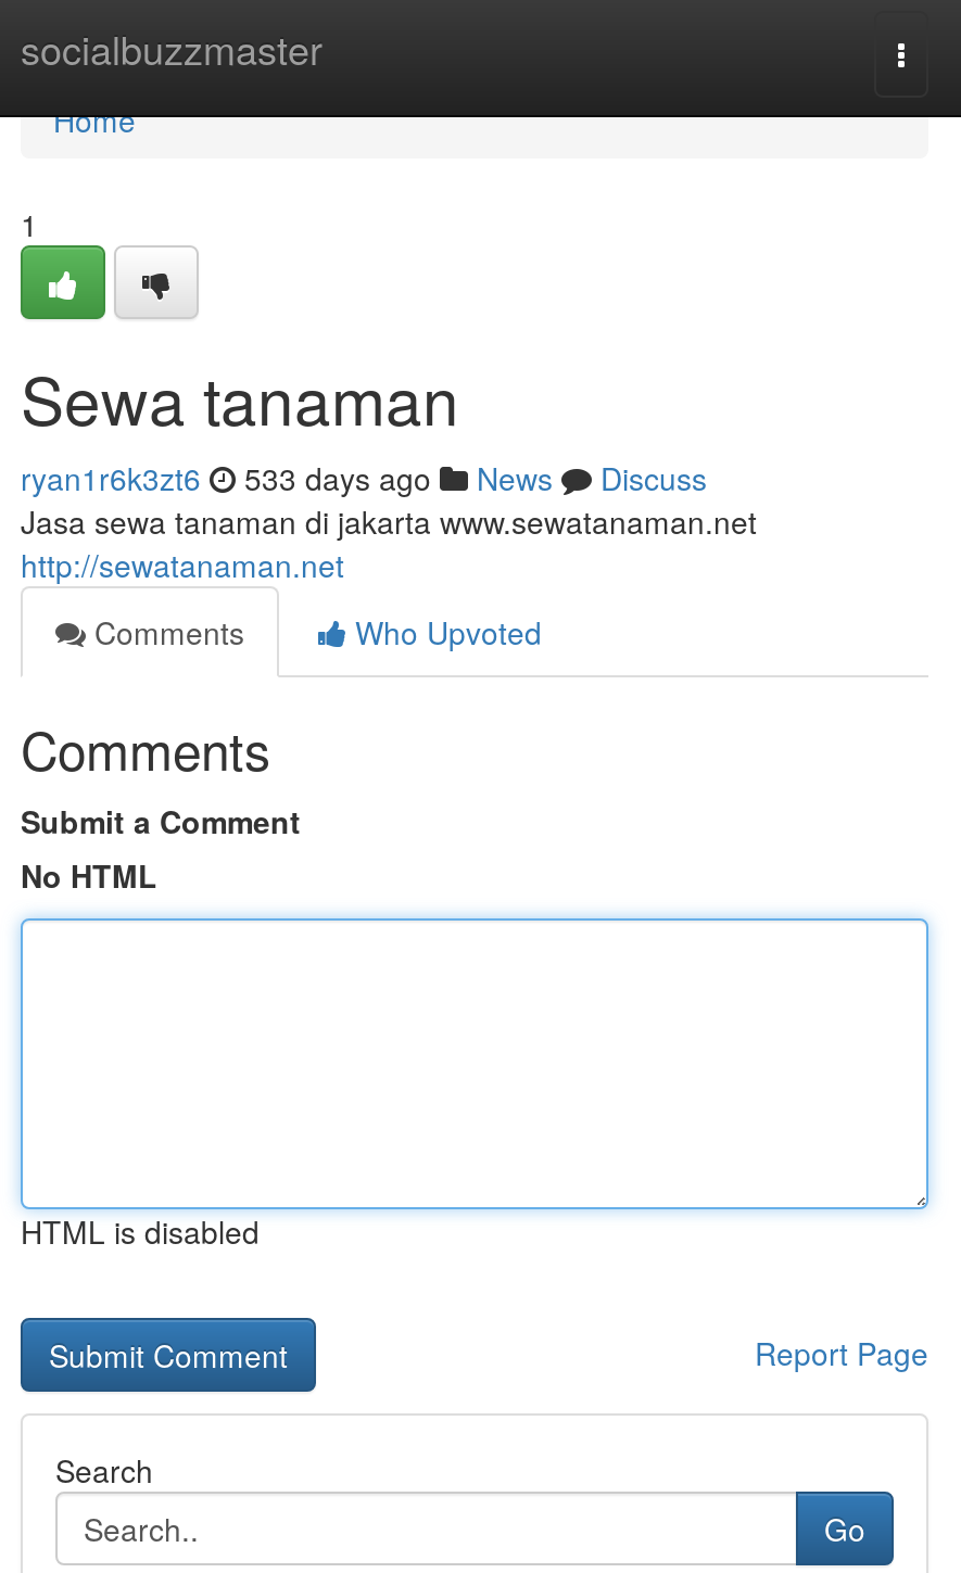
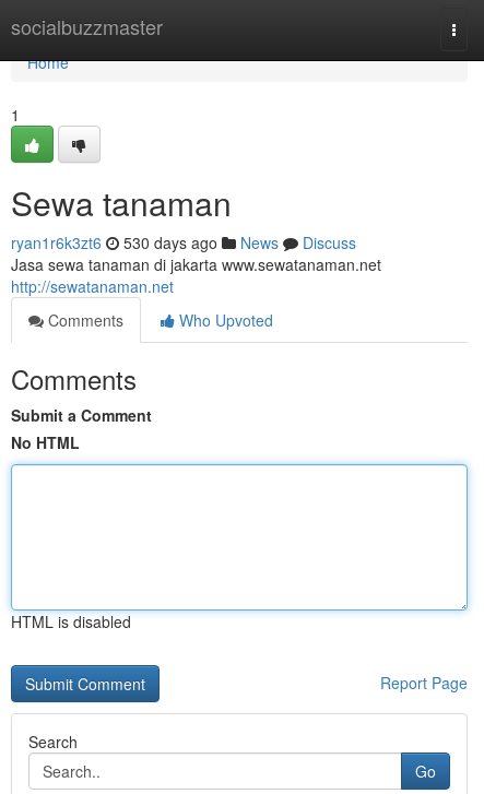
[21,456,707,499] ryan1r6k3zt6 533 days ago News Discuss -> [11,232,356,253] ryan1r6k3zt6 530 days ago News Discuss

